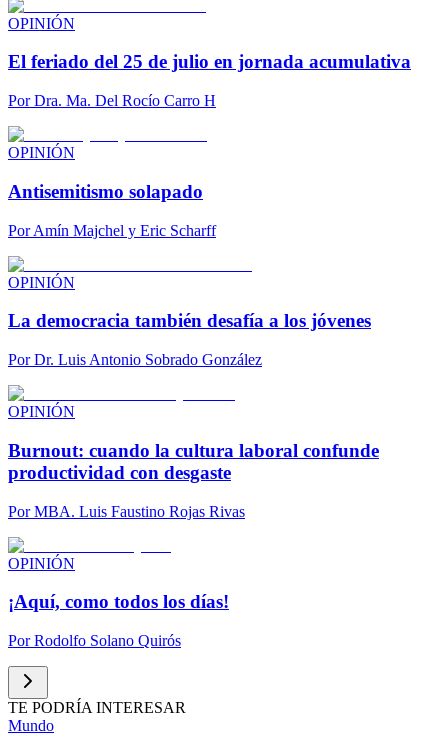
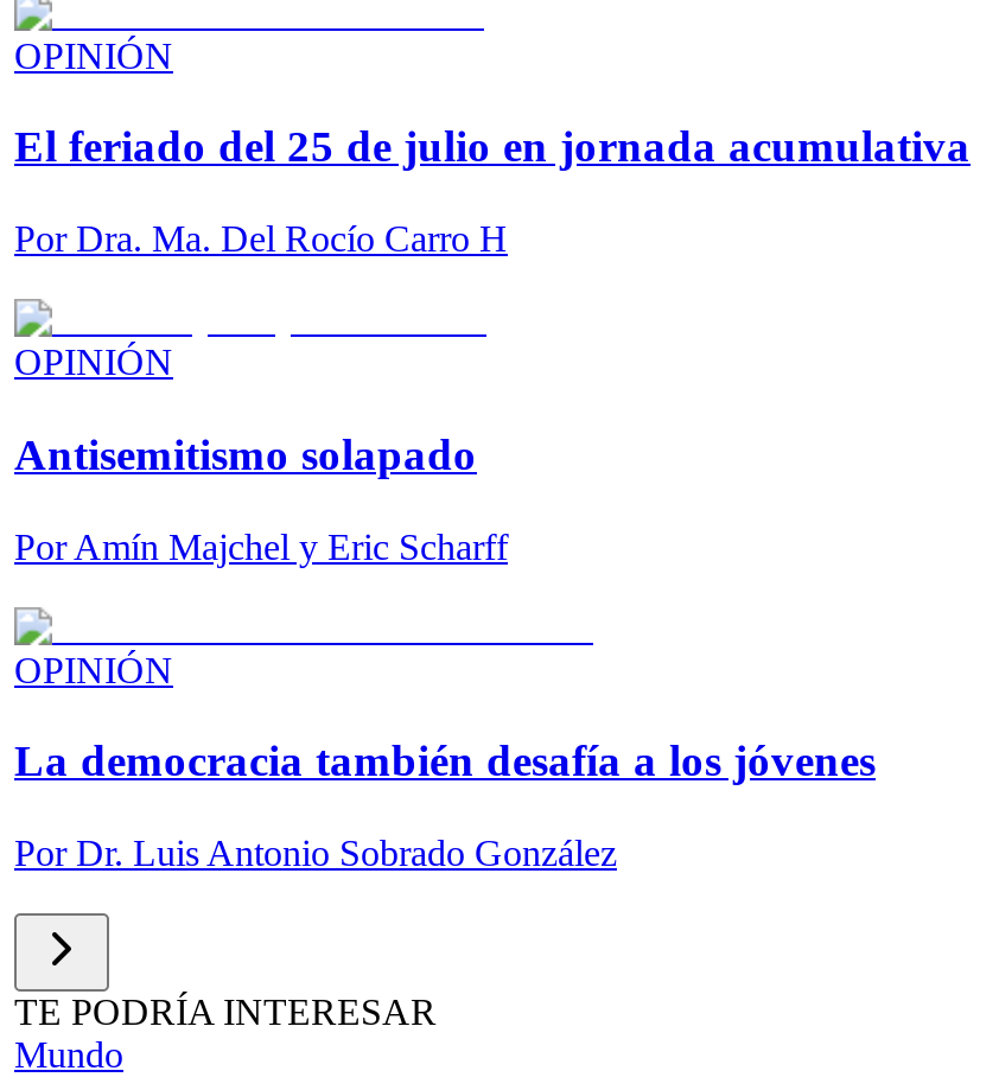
[8,403,379,649] OPINIÓN | Burnout: cuando la cultura laboral confunde | productividad con desgaste | Por MBA. Luis Faustino Rojas Rivas | OPINIÓN | ¡Aquí, como todos los días! | Por Rodolfo Solano Quirós -> none

